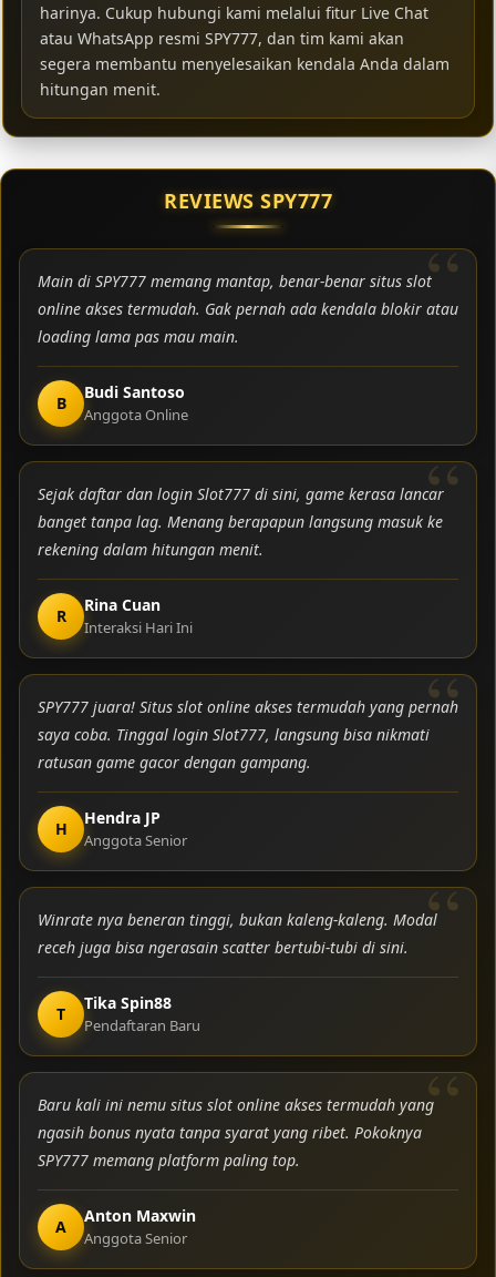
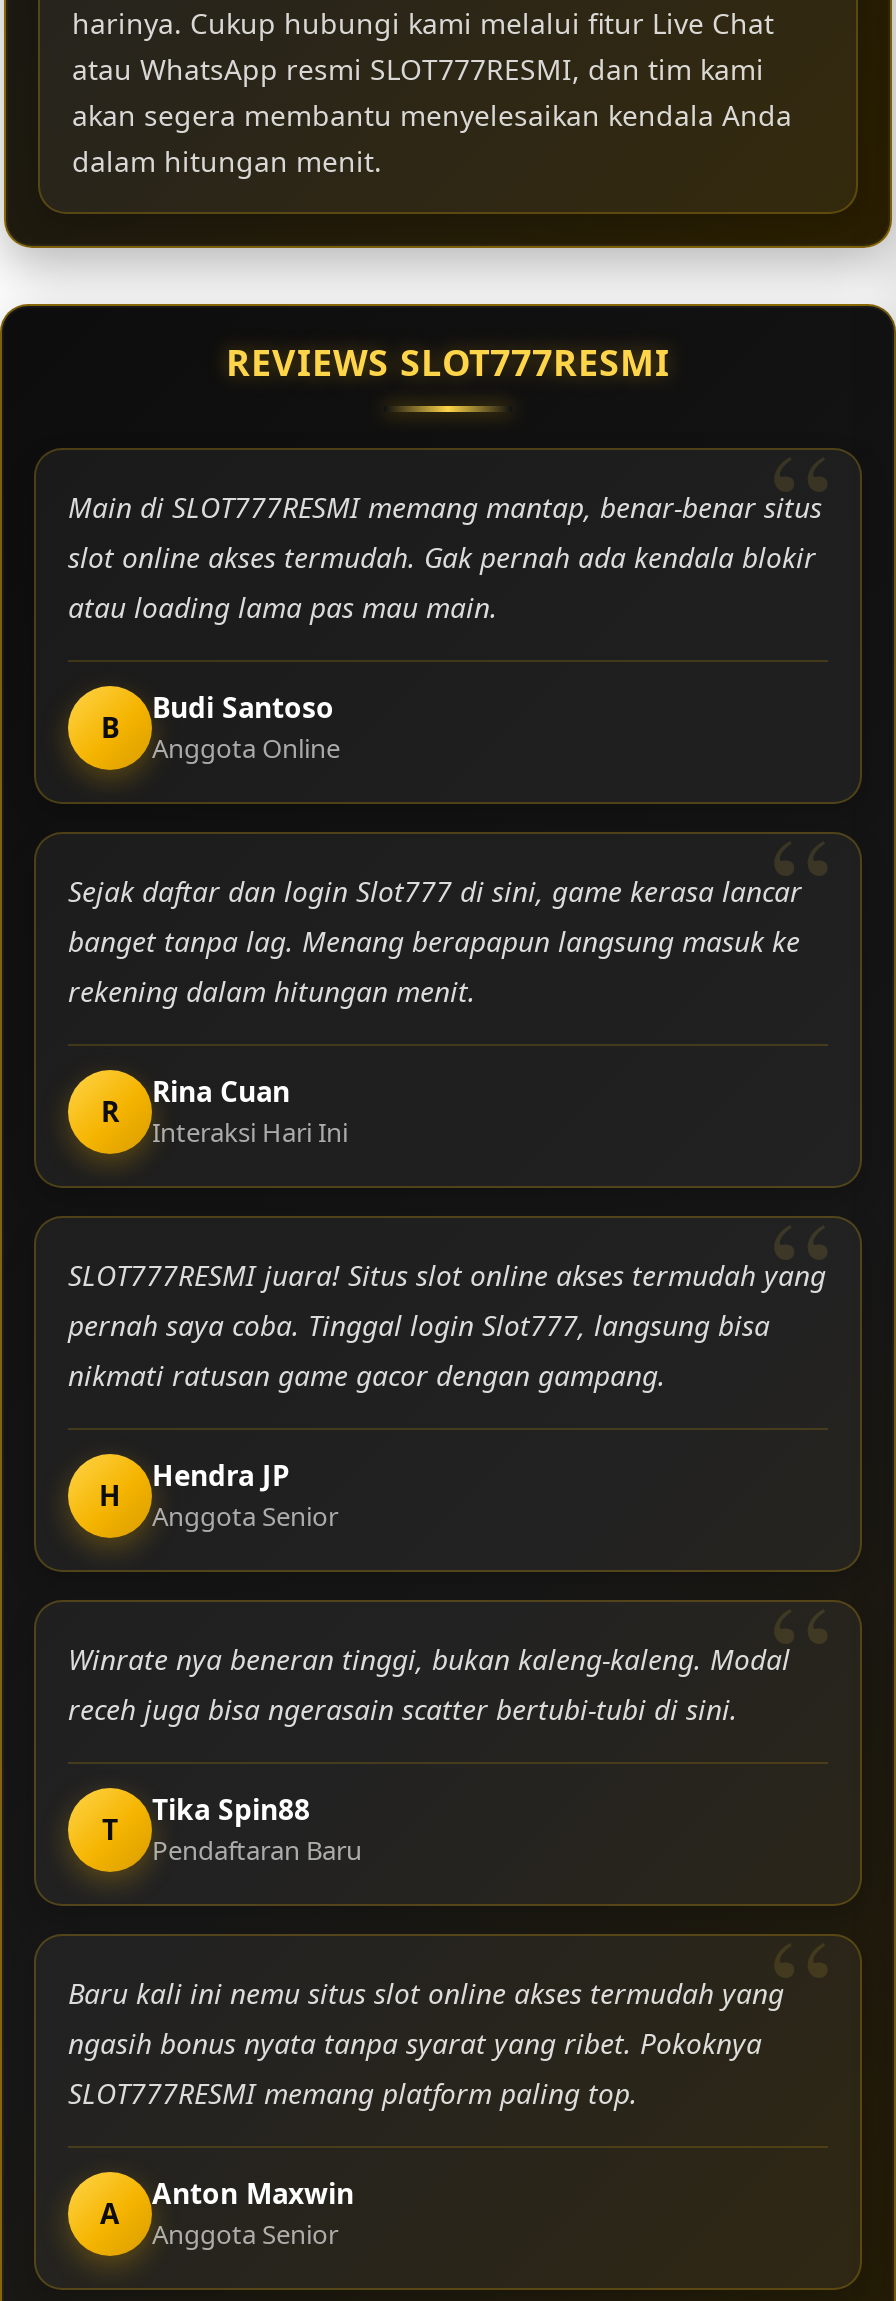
[40,27,449,99] atau WhatsApp resmi SPY777, dan tim kami akan | segera membantu menyelesaikan kendala Anda dalam | hitungan menit. -> [72,49,792,179] atau WhatsApp resmi SLOT777RESMI, dan tim kami | akan segera membantu menyelesaikan kendala Anda | dalam hitungan menit.
[164,187,332,213] REVIEWS SPY777 -> [226,337,670,385] REVIEWS SLOT777RESMI
[38,270,458,347] Main di SPY777 memang mantap, benar-benar situs slot | online akses termudah. Gak pernah ada kendala blokir atau | loading lama pas mau main. -> [68,487,822,625] Main di SLOT777RESMI memang mantap, benar-benar situs | slot online akses termudah. Gak pernah ada kendala blokir | atau loading lama pas mau main.
[38,696,458,772] SPY777 juara! Situs slot online akses termudah yang pernah | saya coba. Tinggal login Slot777, langsung bisa nikmati | ratusan game gacor dengan gampang. -> [68,1255,826,1393] SLOT777RESMI juara! Situs slot online akses termudah yang | pernah saya coba. Tinggal login Slot777, langsung bisa | nikmati ratusan game gacor dengan gampang.
[38,1149,300,1170] SPY777 memang platform paling top. -> [68,2073,638,2111] SLOT777RESMI memang platform paling top.

